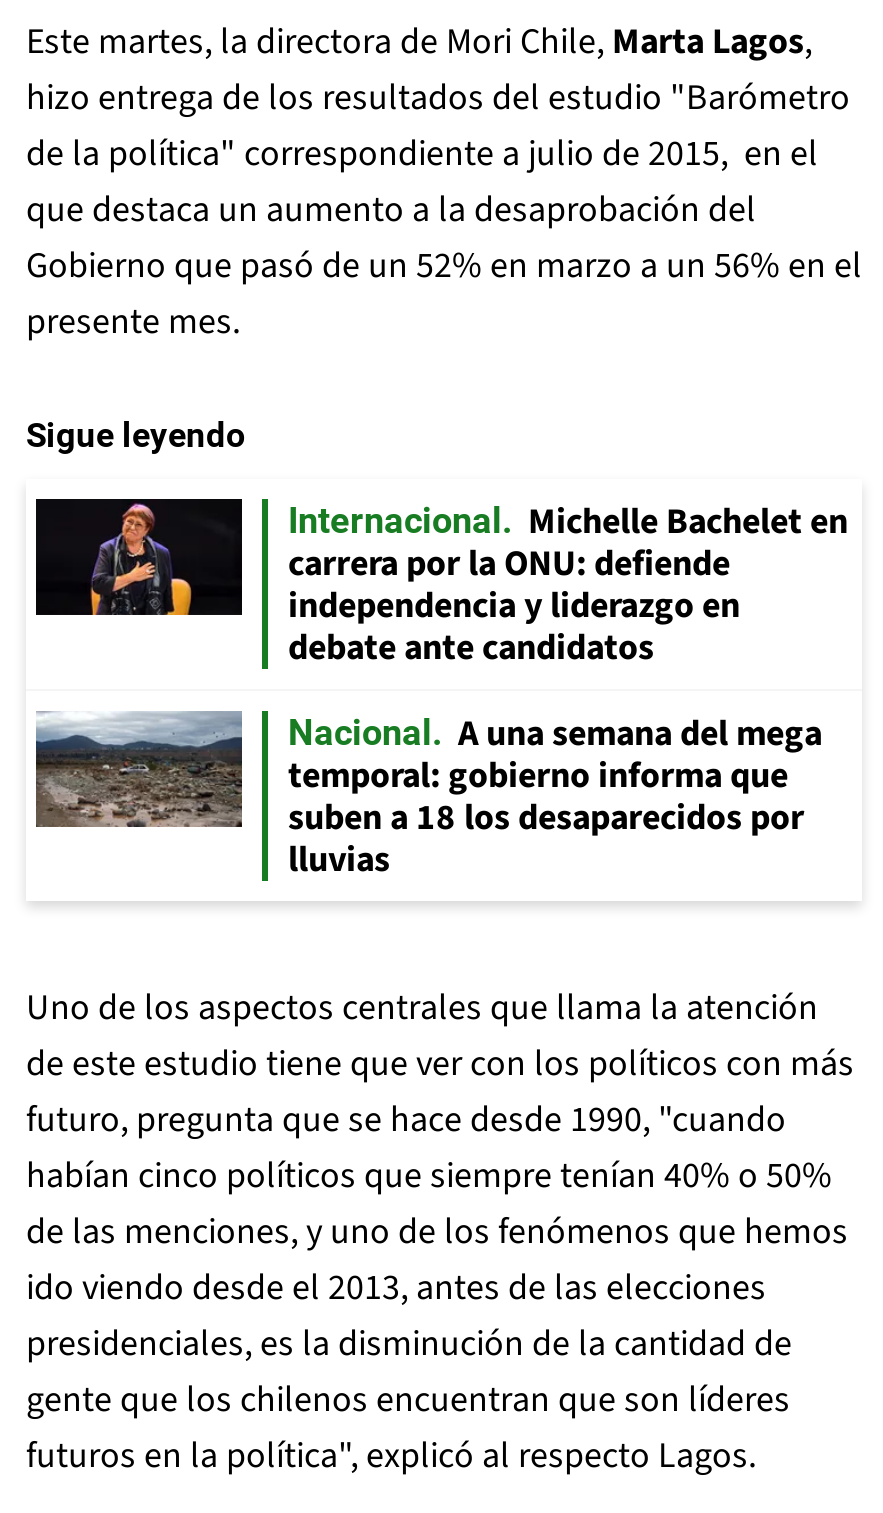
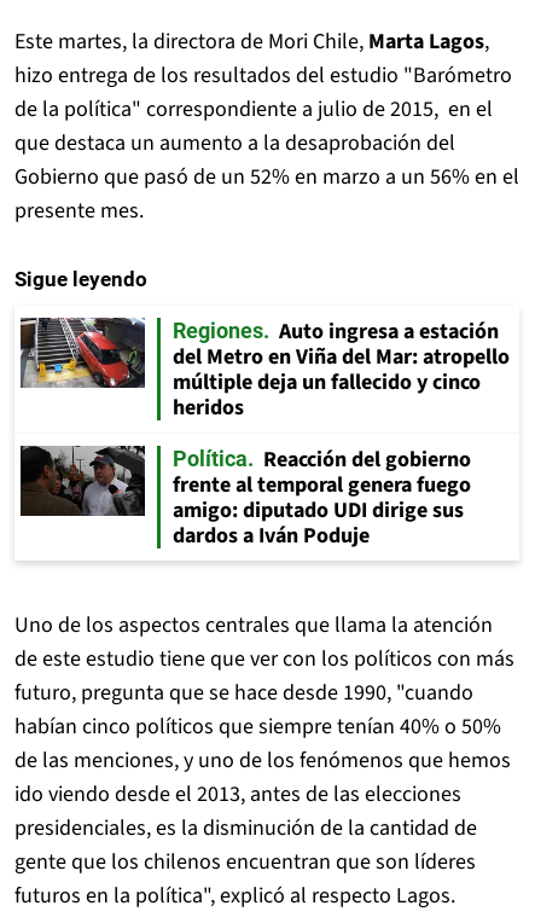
[34,497,848,673] [image] | Internacional | Michelle Bachelet en | carrera por la ONU: defiende | independencia y liderazgo en | debate ante candidatos -> [19,317,510,423] [image] | Regiones | Auto ingresa a estación | del Metro en Viña del Mar: atropello | múltiple deja un fallecido y cinco | heridos
[34,709,822,885] [image] | Nacional | A una semana del mega | temporal: gobierno informa que | suben a 18 los desaparecidos por | lluvias -> [19,445,471,551] [image] | Política | Reacción del gobierno | frente al temporal genera fuego | amigo: diputado UDI dirige sus | dardos a Iván Poduje

